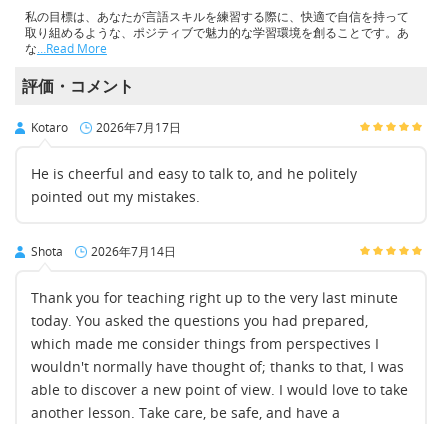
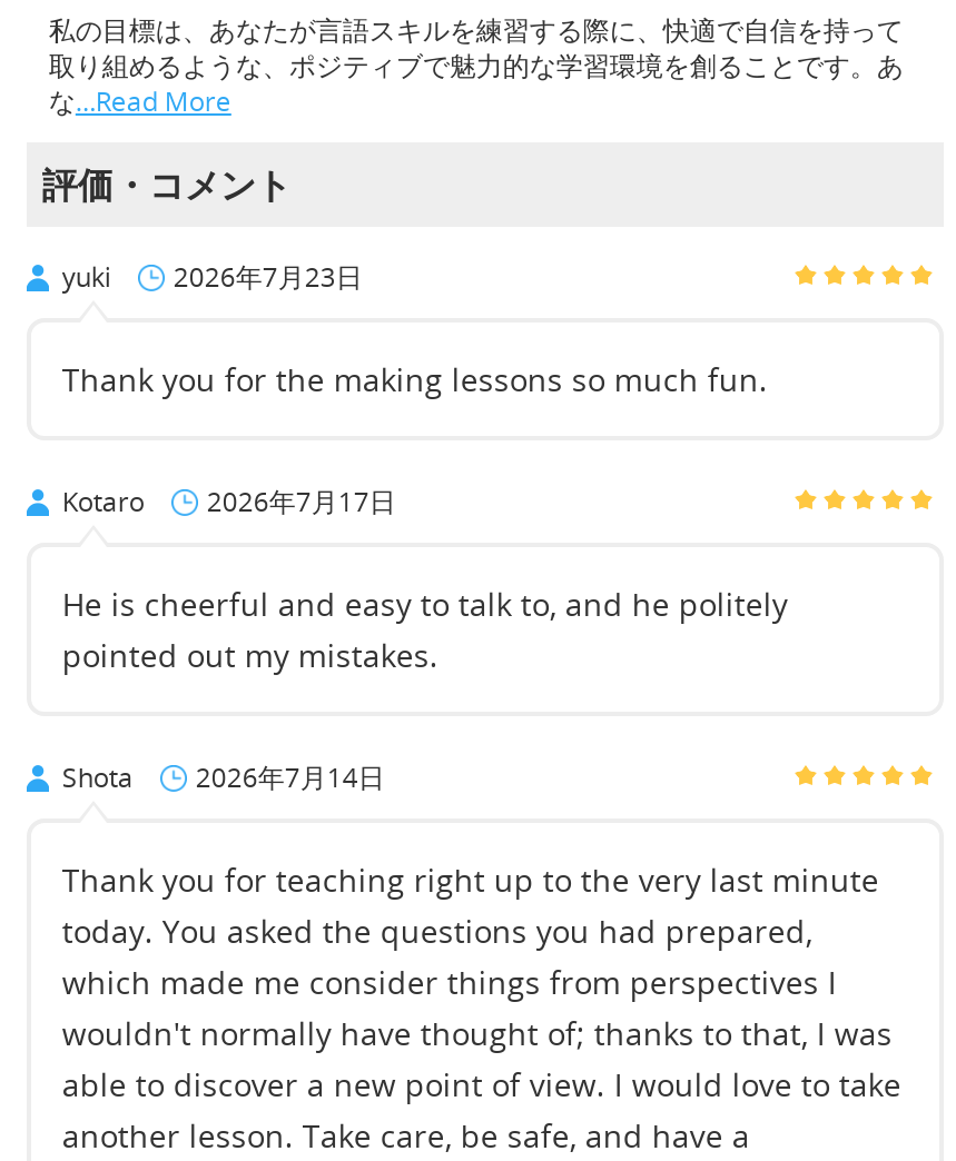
none -> [62,258,768,400] yuki | 2026年7月23日 | Thank you for the making lessons so much fun.

